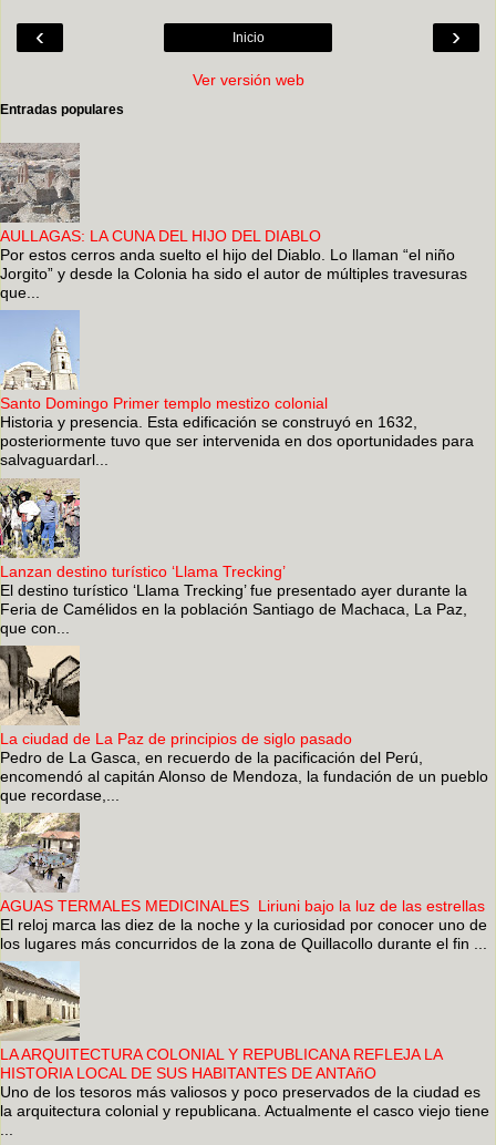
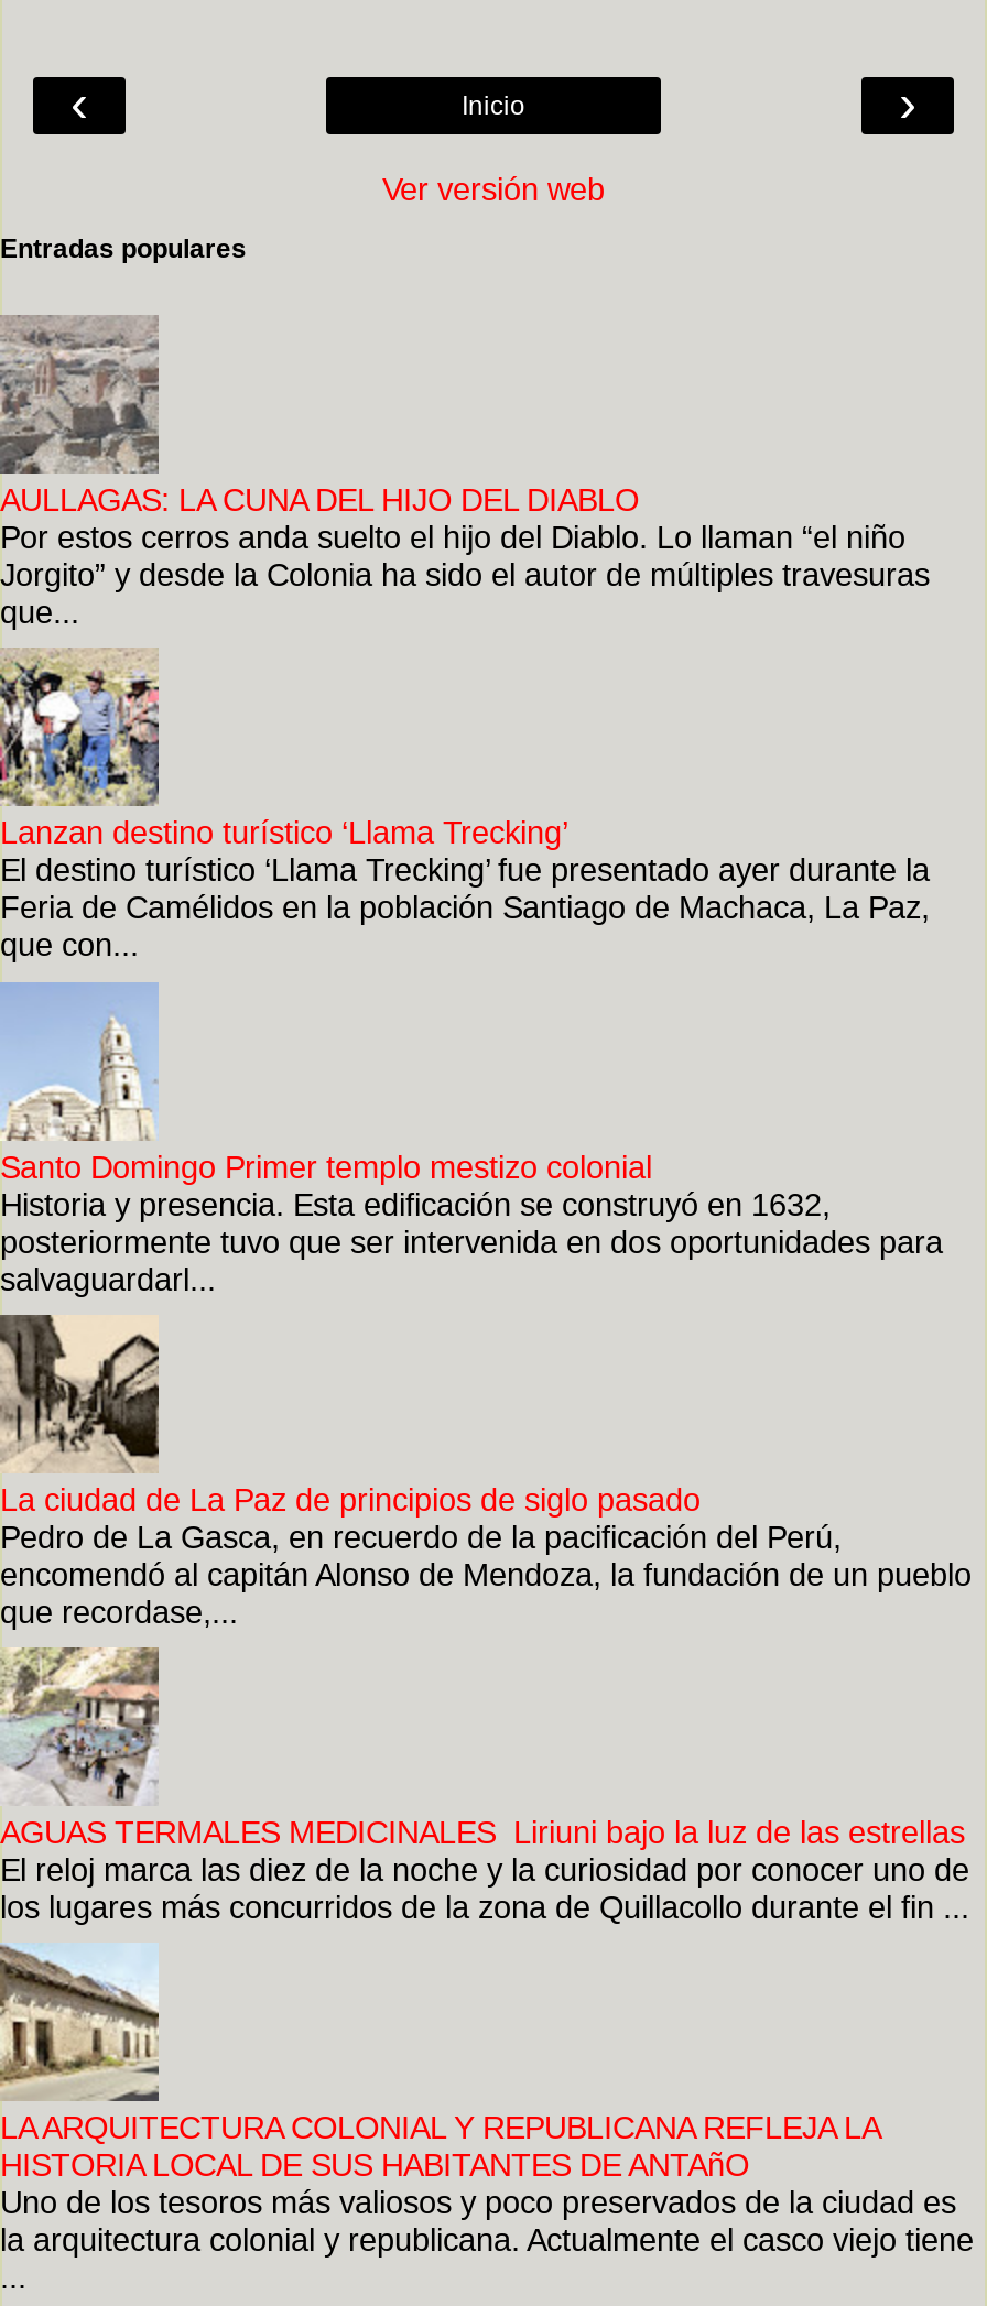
moved [0,321,474,469] -> [0,1002,943,1296]: [image] | Santo Domingo Primer templo mestizo colonial | Historia y presencia. Esta edificación se construyó en 1632, | posteriormente tuvo que ser intervenida en dos oportunidades para | salvaguardarl...
moved [0,478,467,636] -> [0,652,930,963]: [image] | Lanzan destino turístico ‘Llama Trecking’ | El destino turístico ‘Llama Trecking’ fue presentado ayer durante la | Feria de Camélidos en la población Santiago de Machaca, La Paz, | que con...

